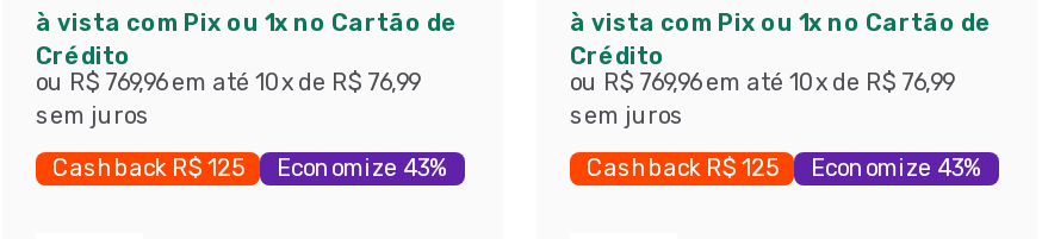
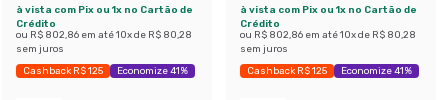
[36,68,420,94] ou R$ 769,96 em até 10 x de R$ 76,99 -> [16,28,192,39] ou R$ 802,86 em até 10 x de R$ 80,28
[570,68,954,94] ou R$ 769,96 em até 10 x de R$ 76,99 -> [240,28,416,39] ou R$ 802,86 em até 10 x de R$ 80,28
[52,155,448,181] Cashback R$ 125 Economize 43% -> [23,65,188,76] Cashback R$ 125 Economize 41%
[587,155,982,181] Cashback R$ 125 Economize 43% -> [247,65,412,76] Cashback R$ 125 Economize 41%

